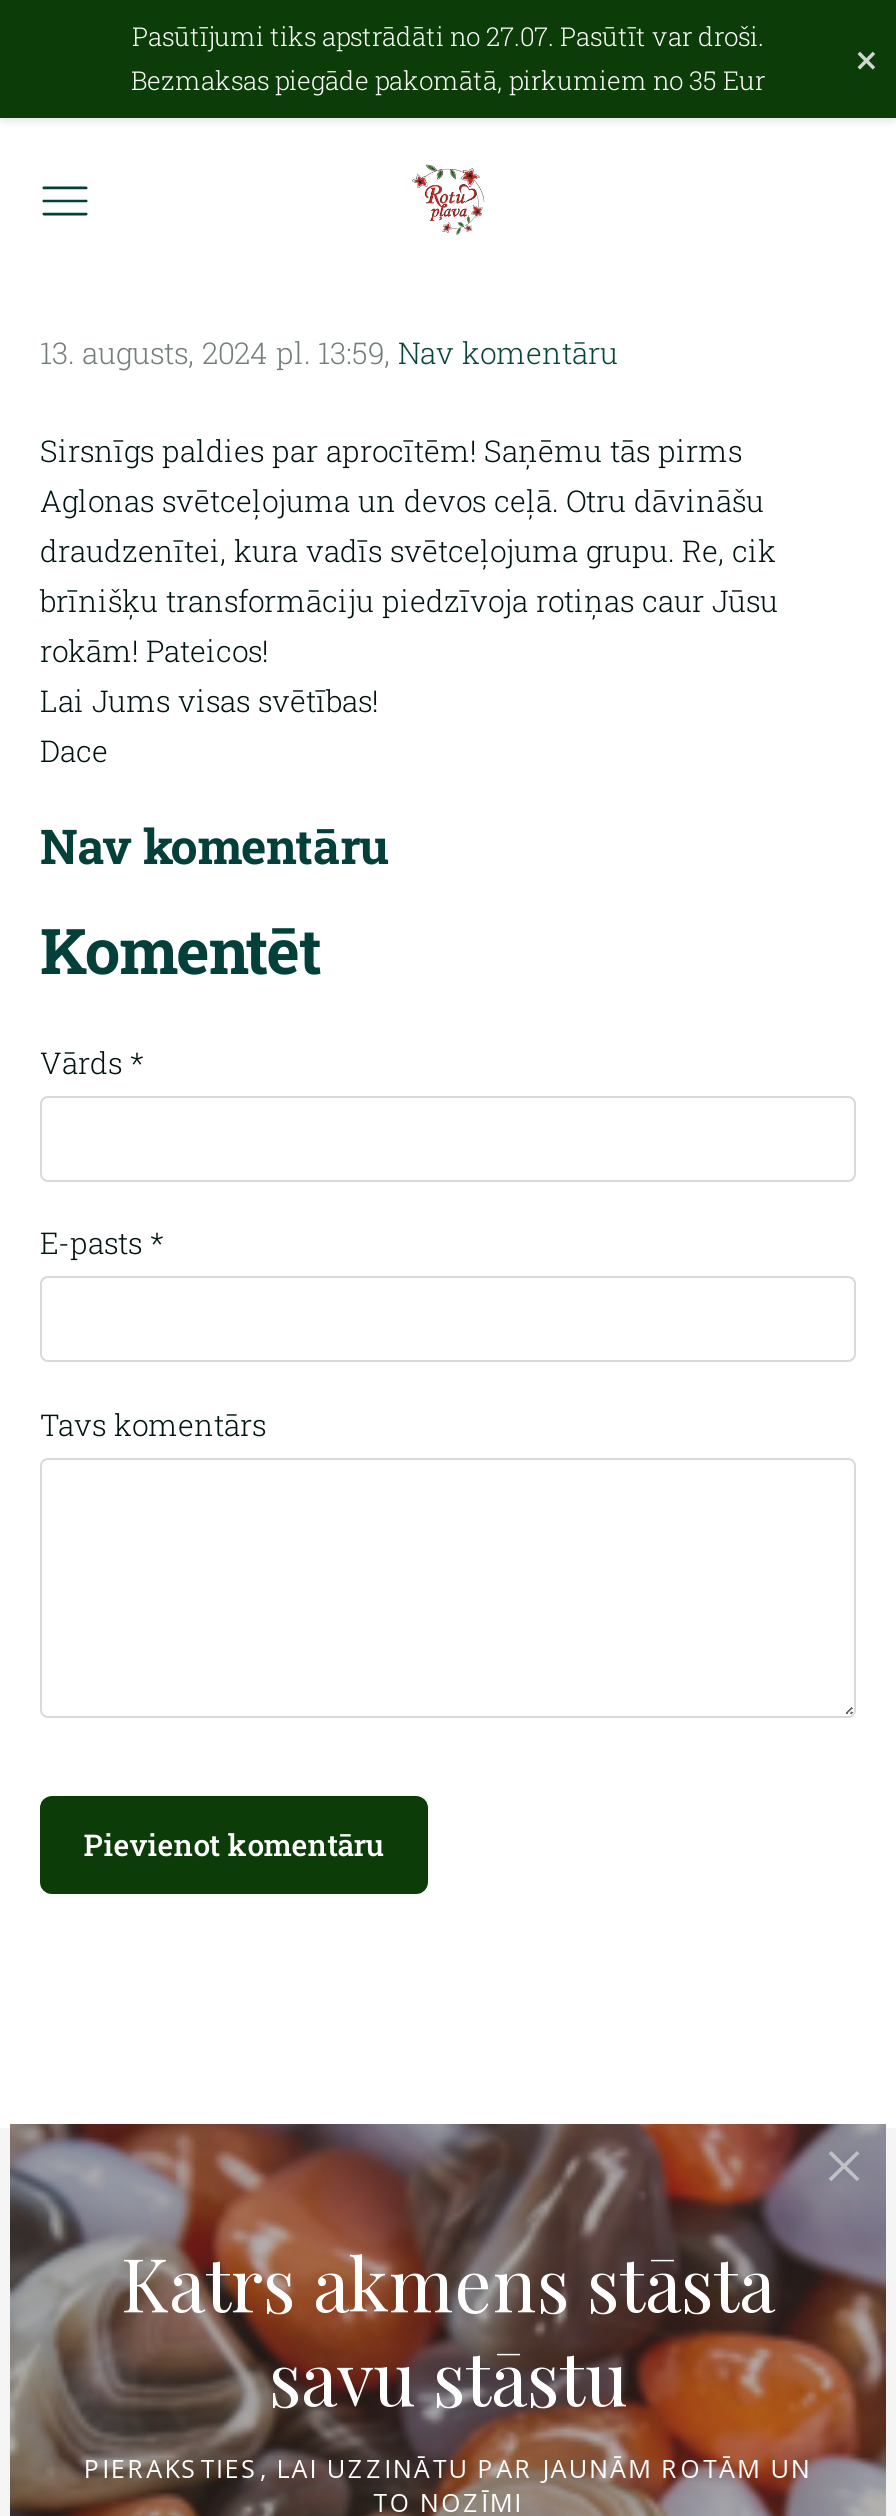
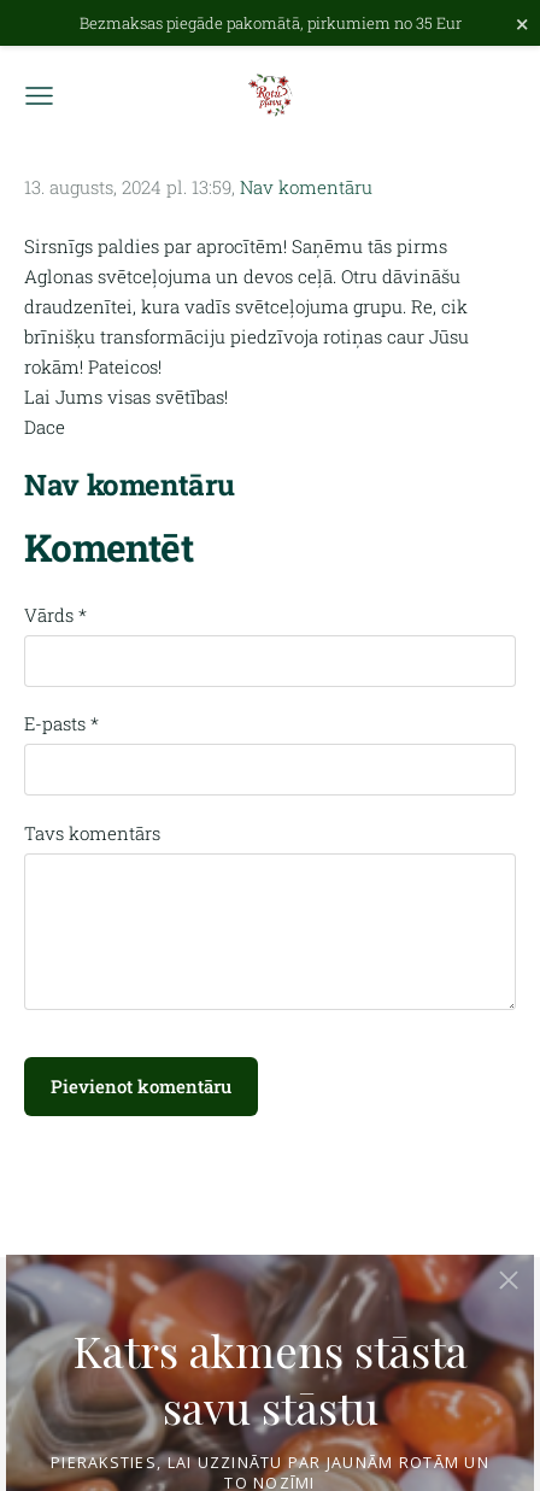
[132,18,764,54] Pasūtījumi tiks apstrādāti no 27.07. Pasūtīt var droši. -> none

